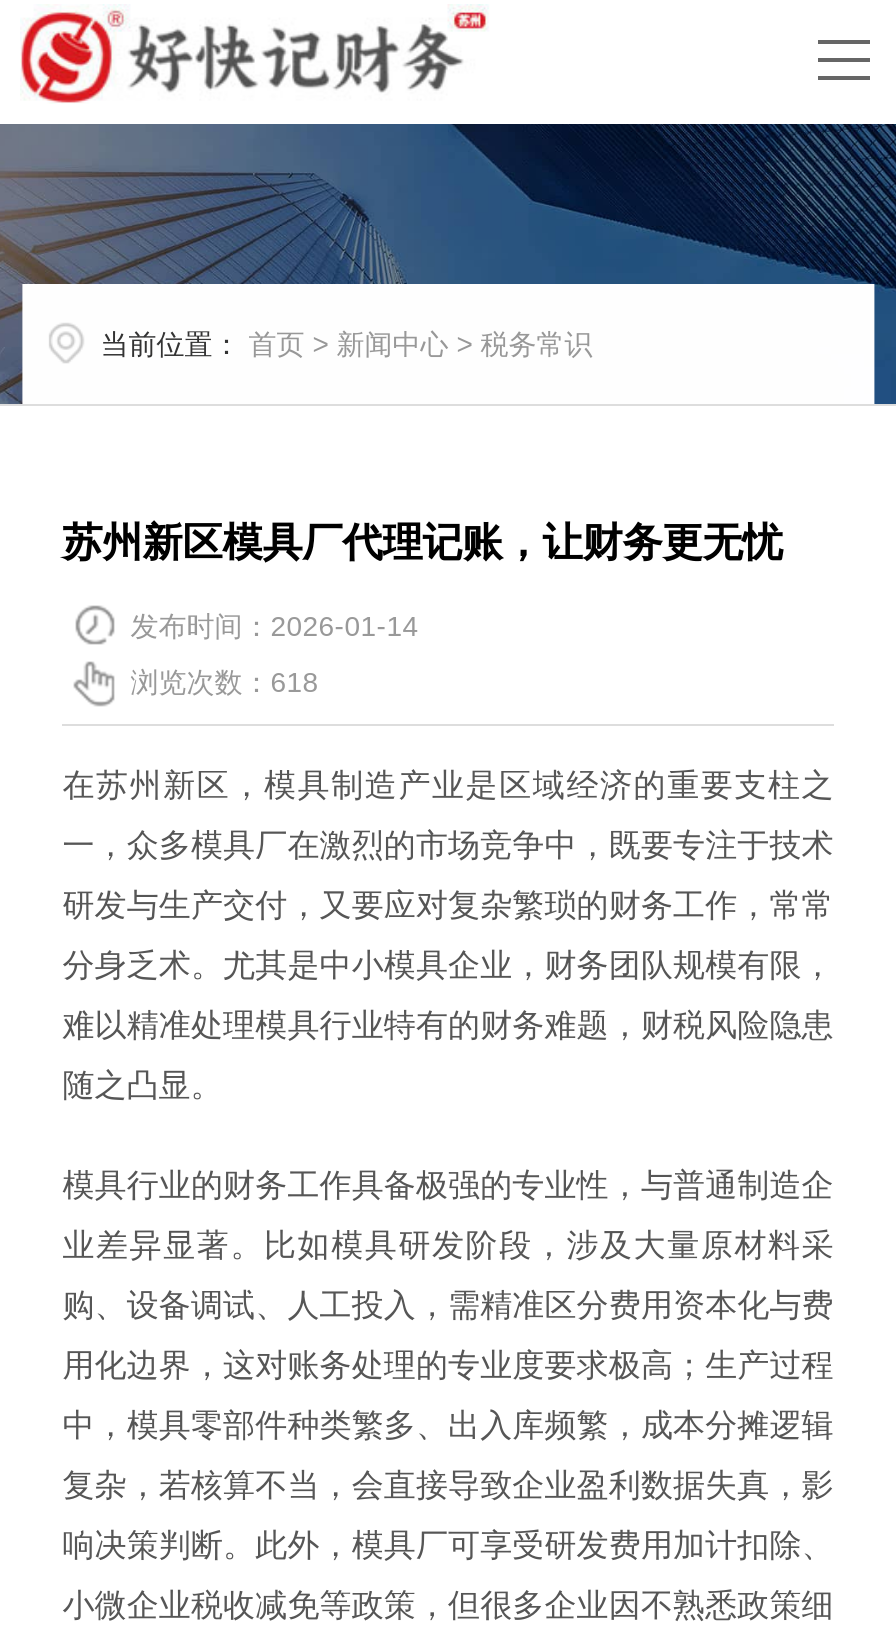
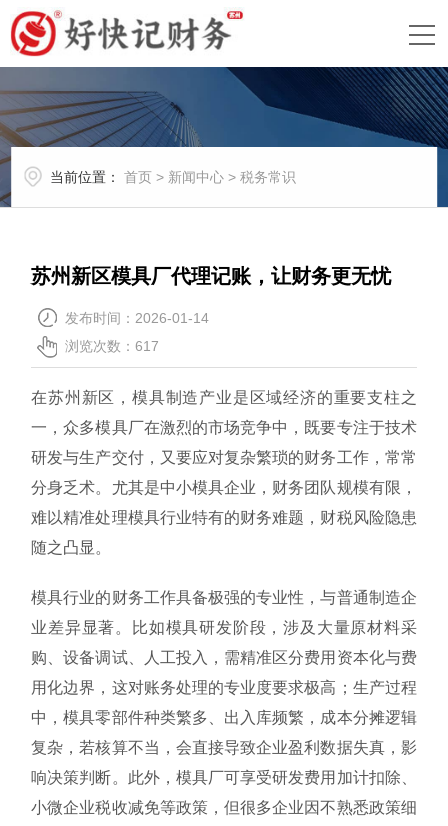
[130,666,318,698] 浏览次数：618 -> [65,338,159,354] 浏览次数：617

